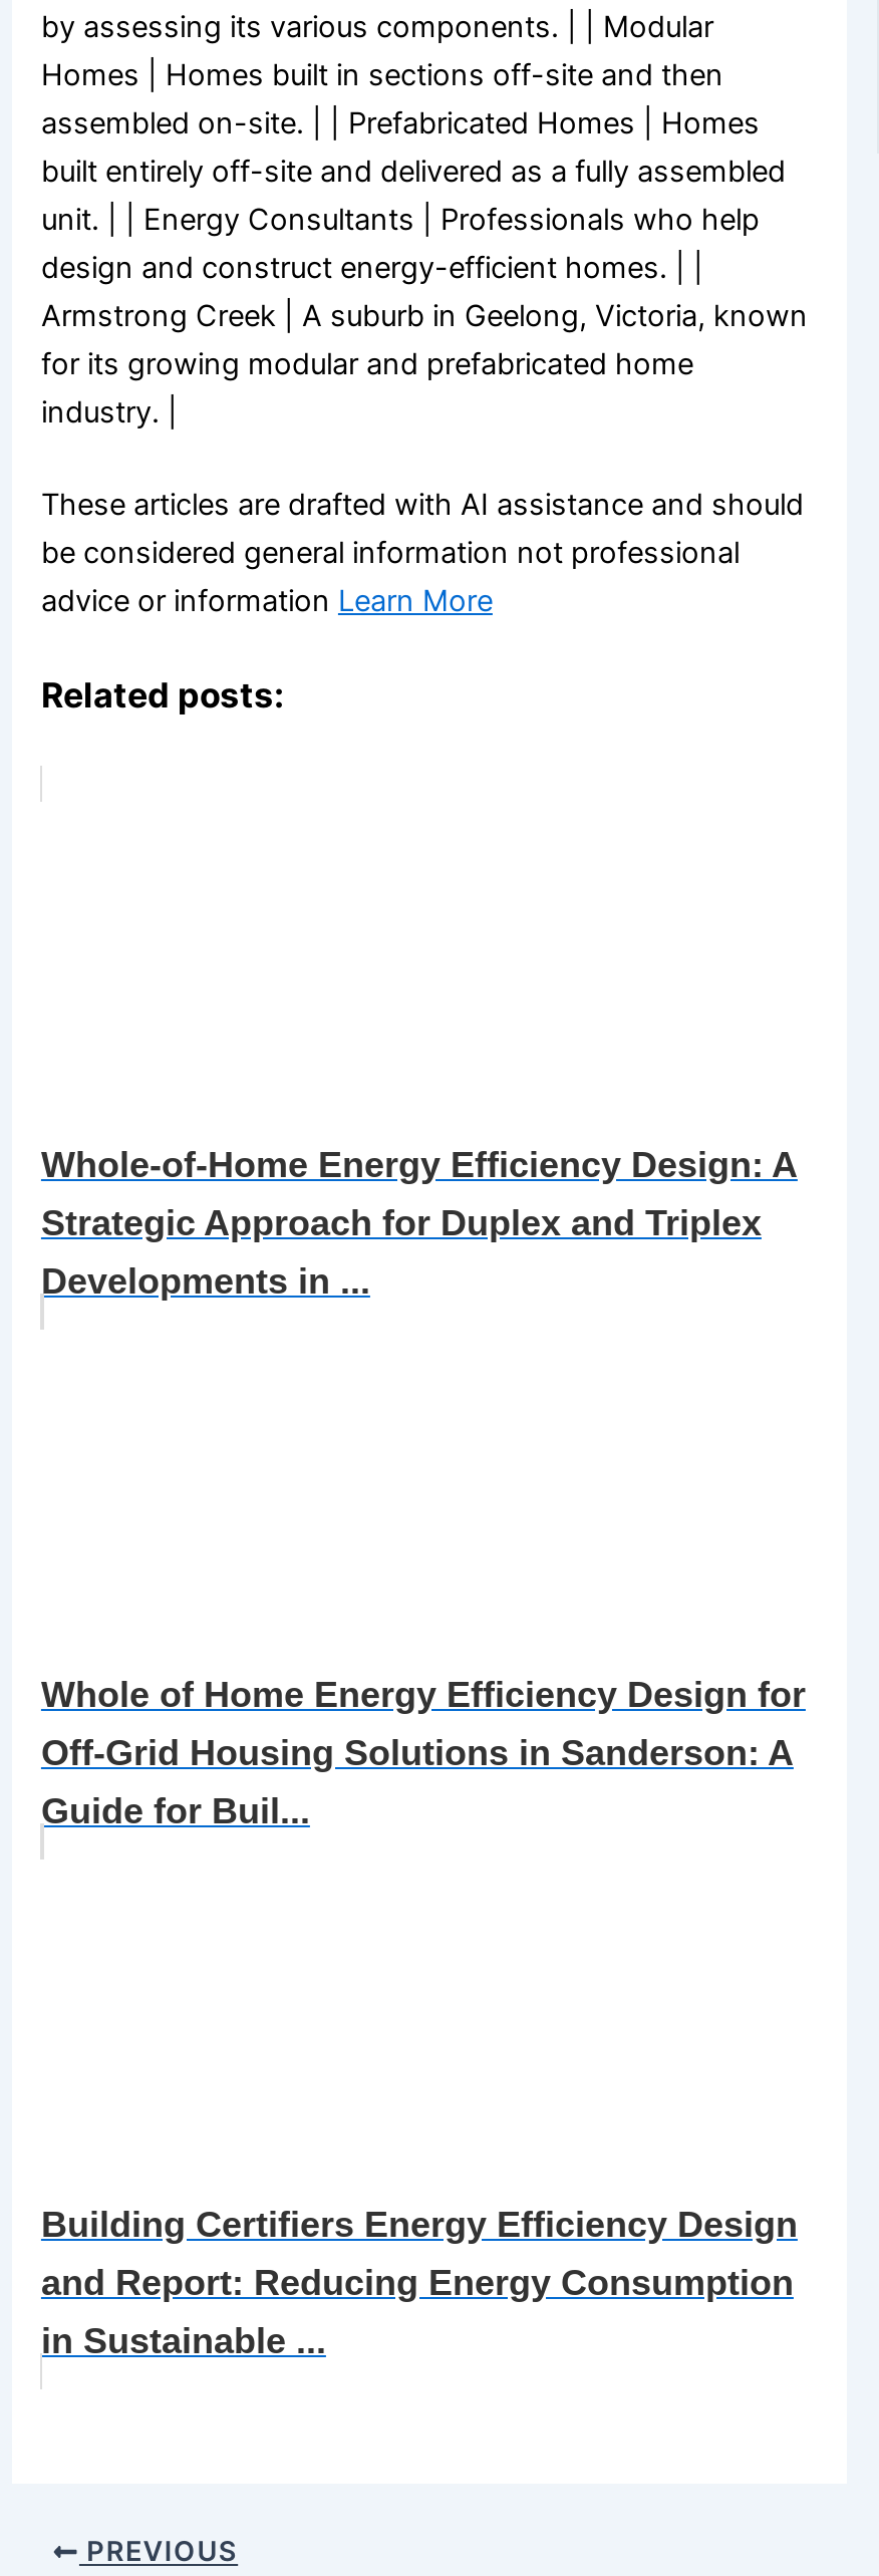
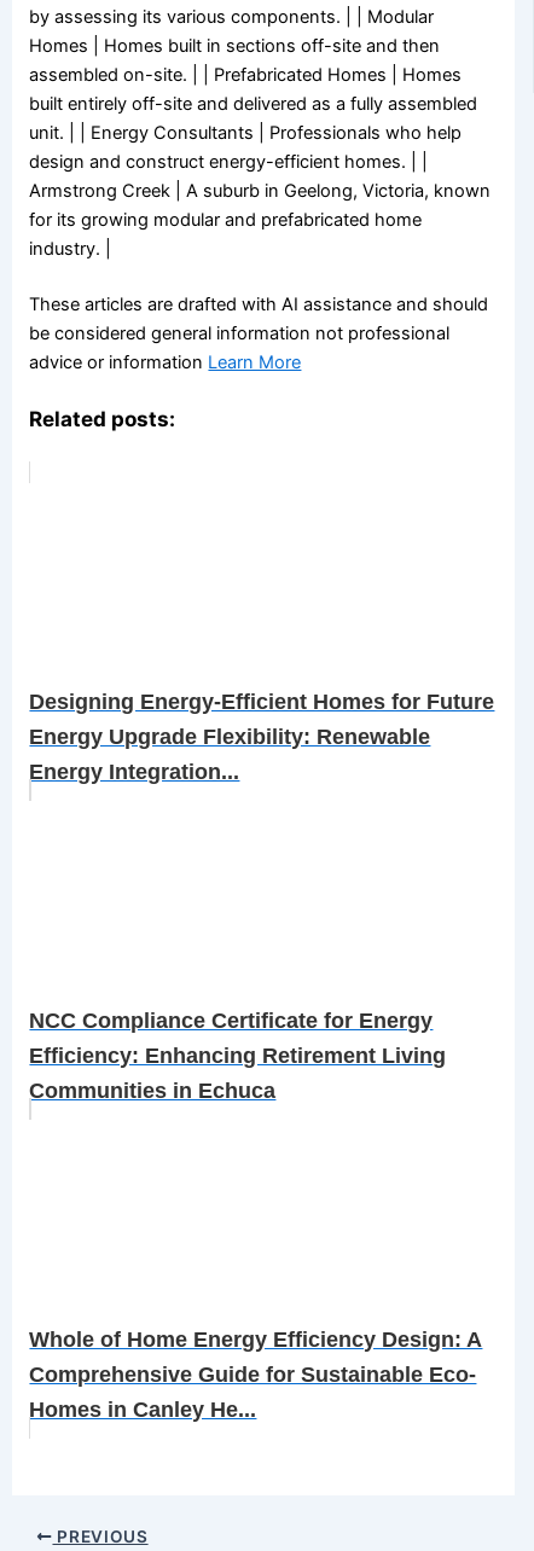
[41,1146,798,1303] Whole-of-Home Energy Efficiency Design: A | Strategic Approach for Duplex and Triplex | Developments in ... -> [30,690,495,785] Designing Energy-Efficient Homes for Future | Energy Upgrade Flexibility: Renewable | Energy Integration...
[41,1676,806,1832] Whole of Home Energy Efficiency Design for | Off-Grid Housing Solutions in Sanderson: A | Guide for Buil... -> [30,1009,446,1103] NCC Compliance Certificate for Energy | Efficiency: Enhancing Retirement Living | Communities in Echuca
[41,2206,798,2362] Building Certifiers Energy Efficiency Design | and Report: Reducing Energy Consumption | in Sustainable ... -> [30,1328,483,1422] Whole of Home Energy Efficiency Design: A | Comprehensive Guide for Sustainable Eco- | Homes in Canley He...

